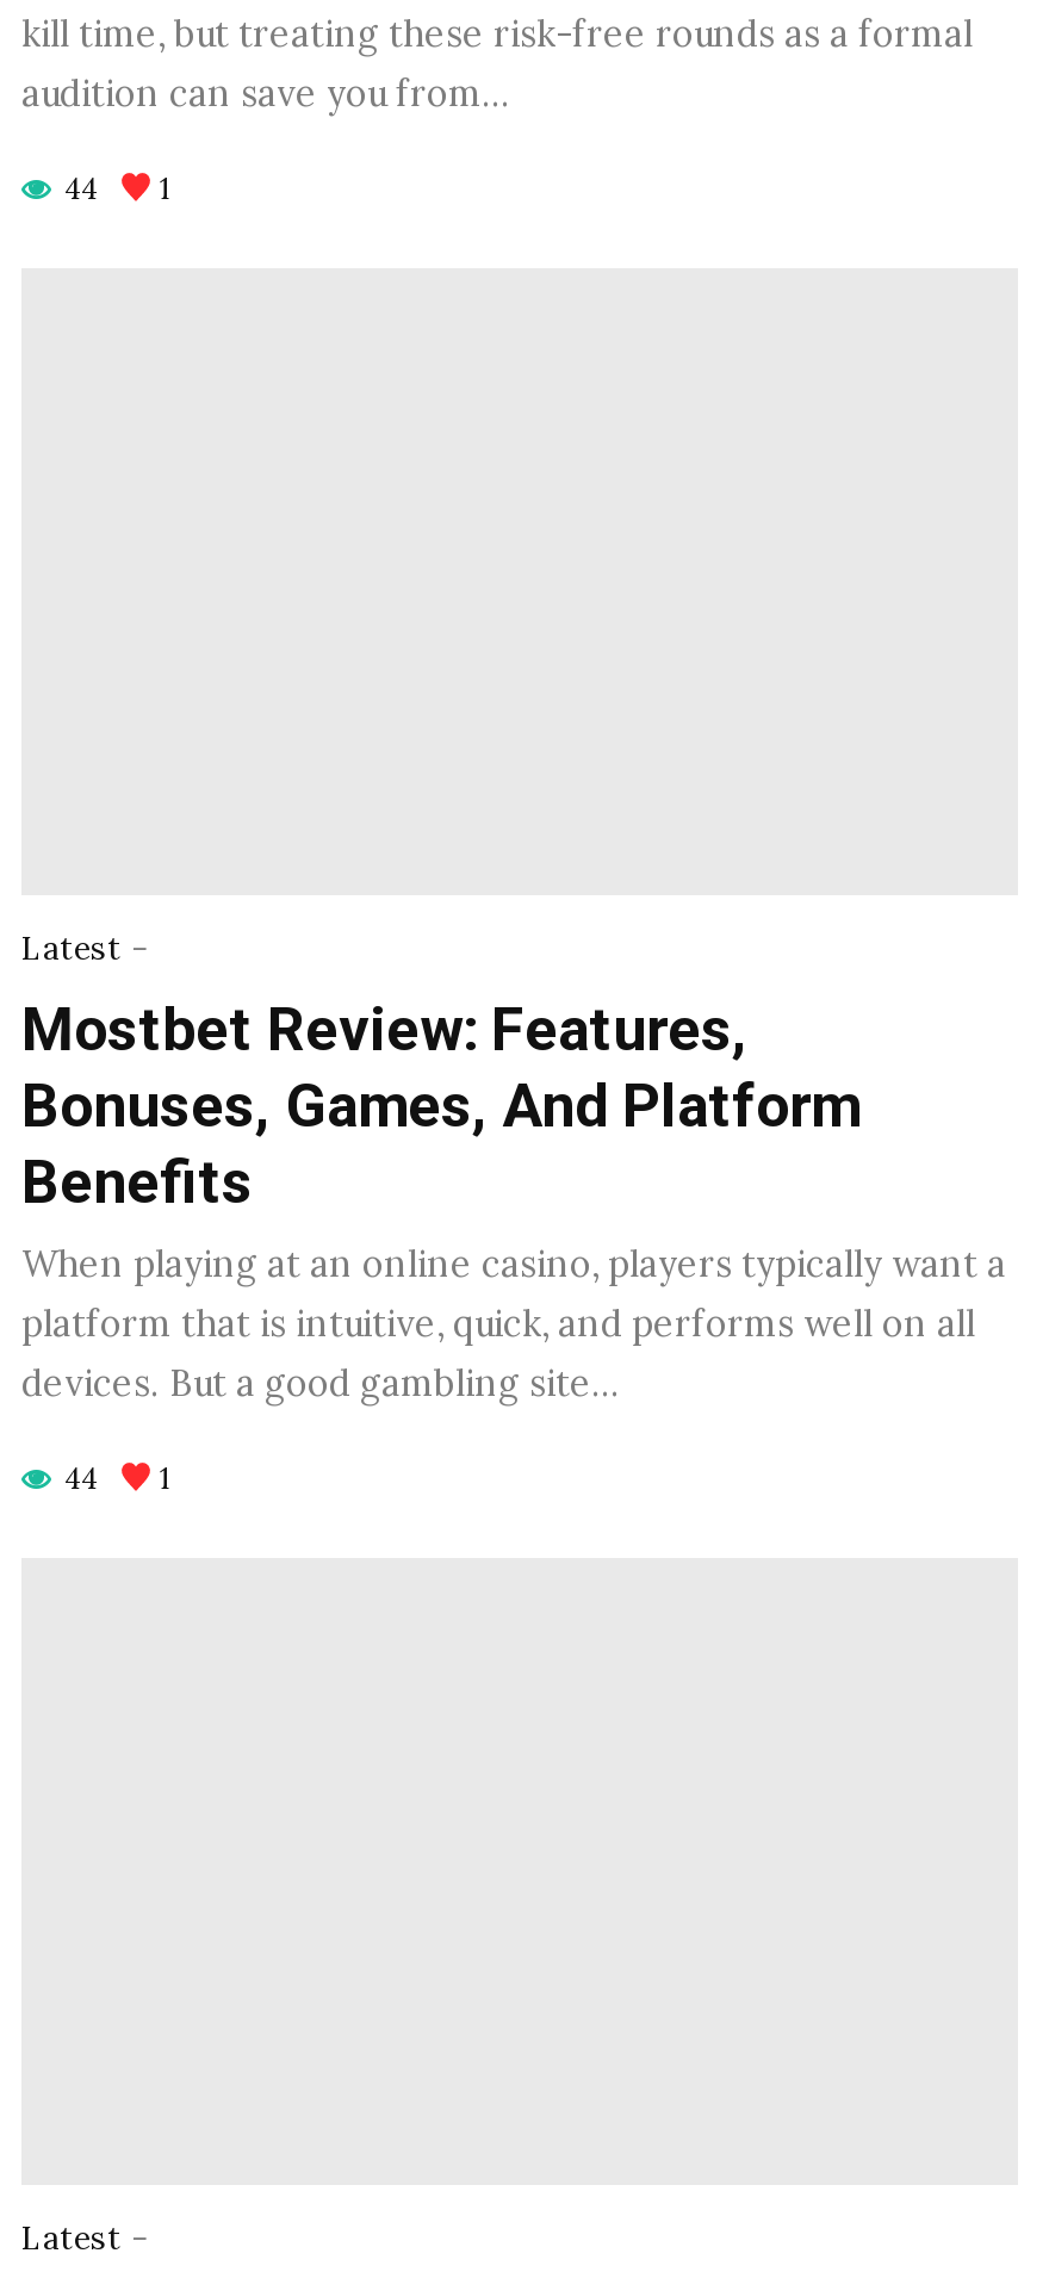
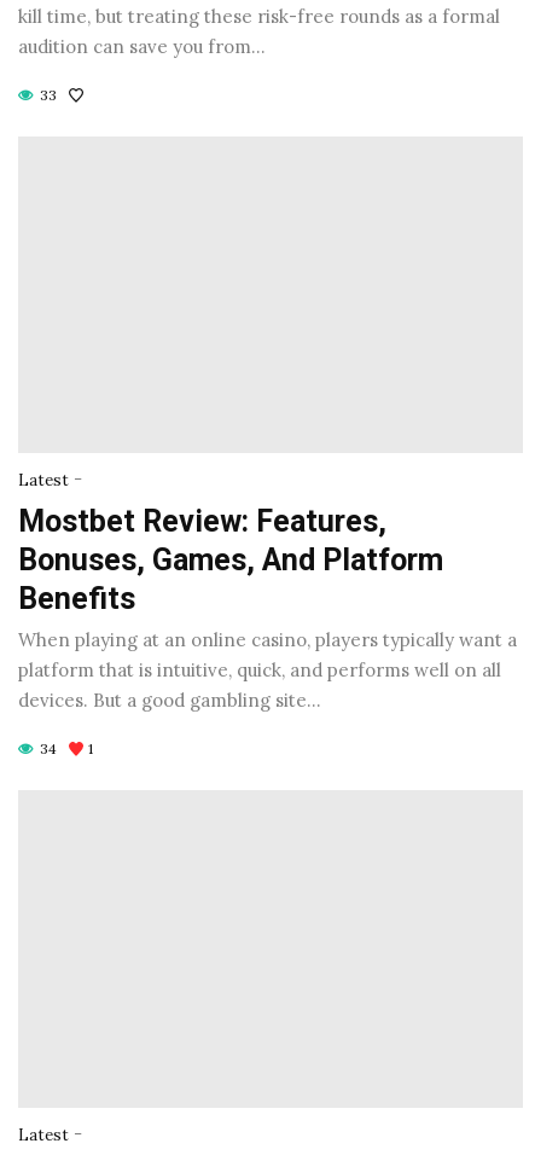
[64,170,169,206] 44 | 1 -> [40,86,57,104] 33
[64,1460,169,1496] 44 1 -> [40,740,93,758] 34 1

